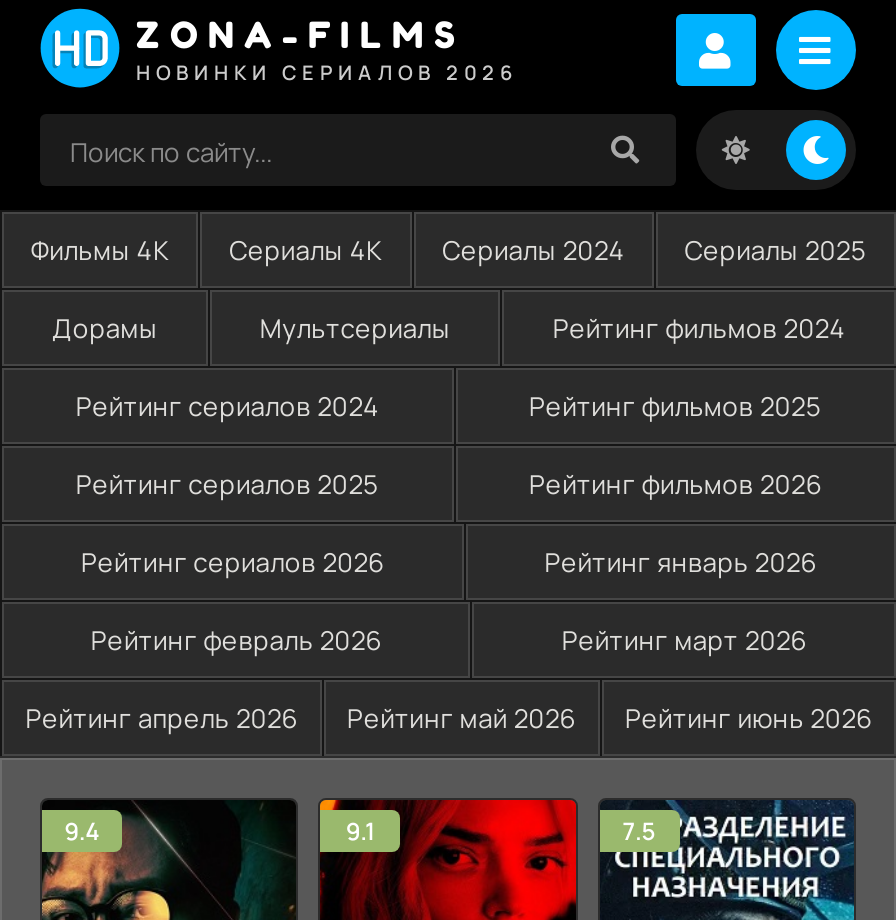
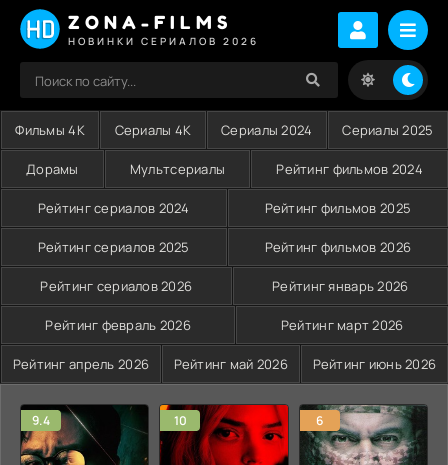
[346,814,376,848] 9.1 -> [173,412,187,429] 10
[622,814,656,848] 7.5 -> [316,412,323,429] 6

